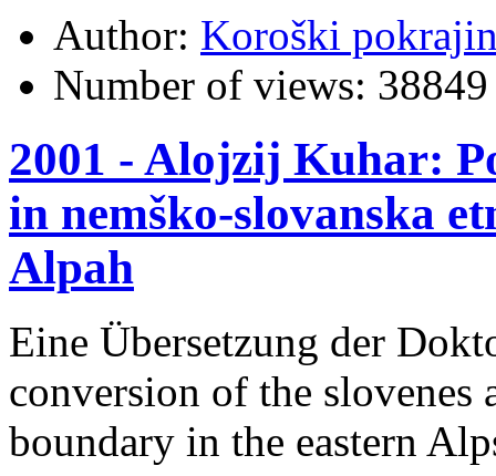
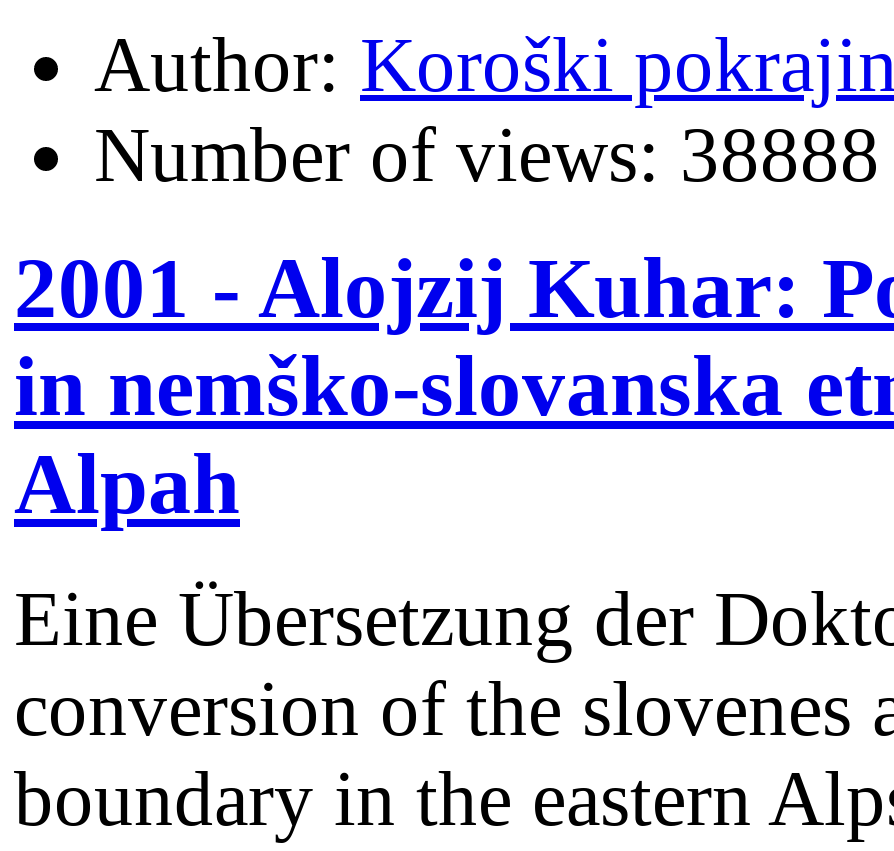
[53,61,488,109] Number of views: 38849 -> [94,112,880,198] Number of views: 38888

